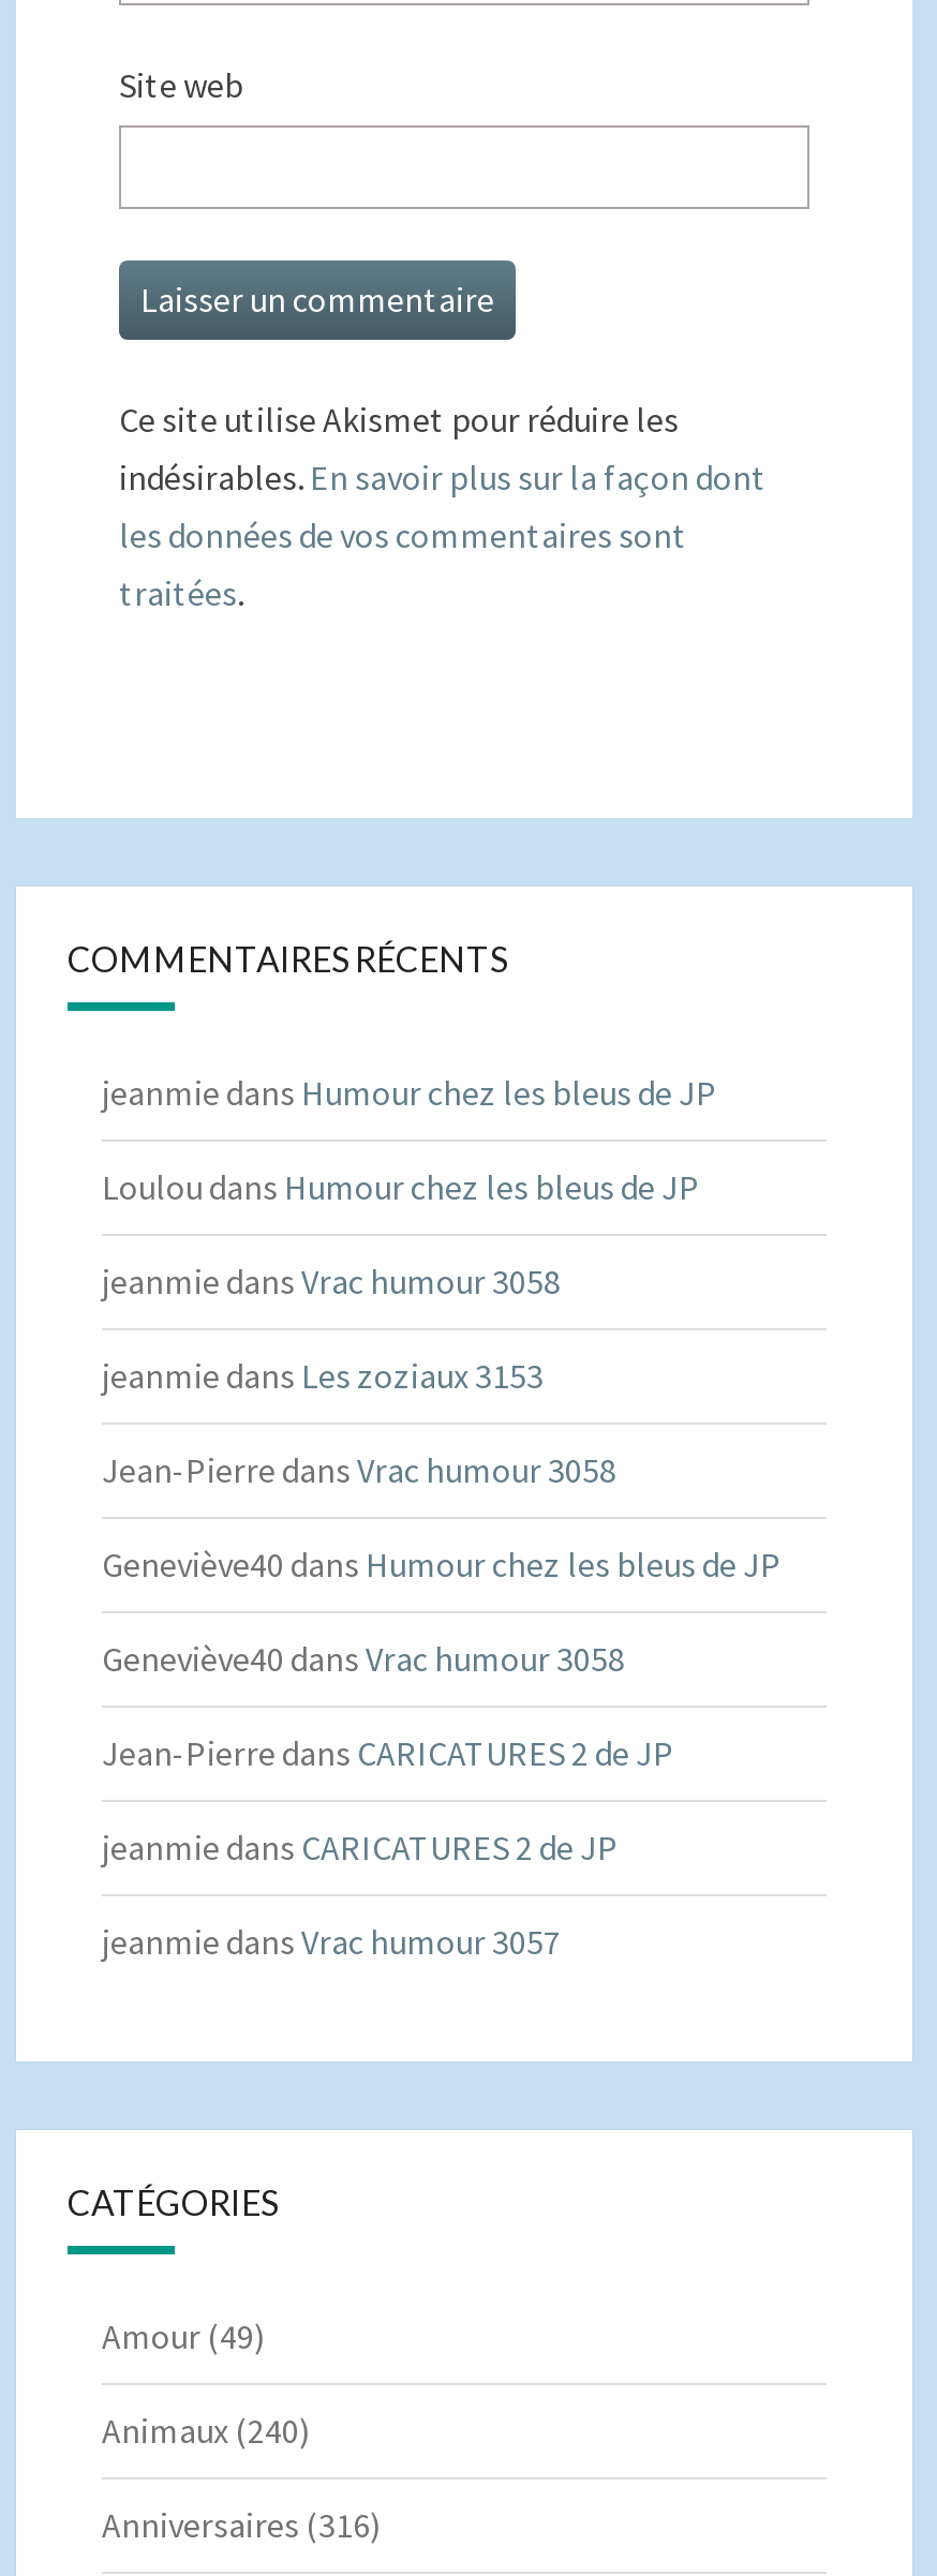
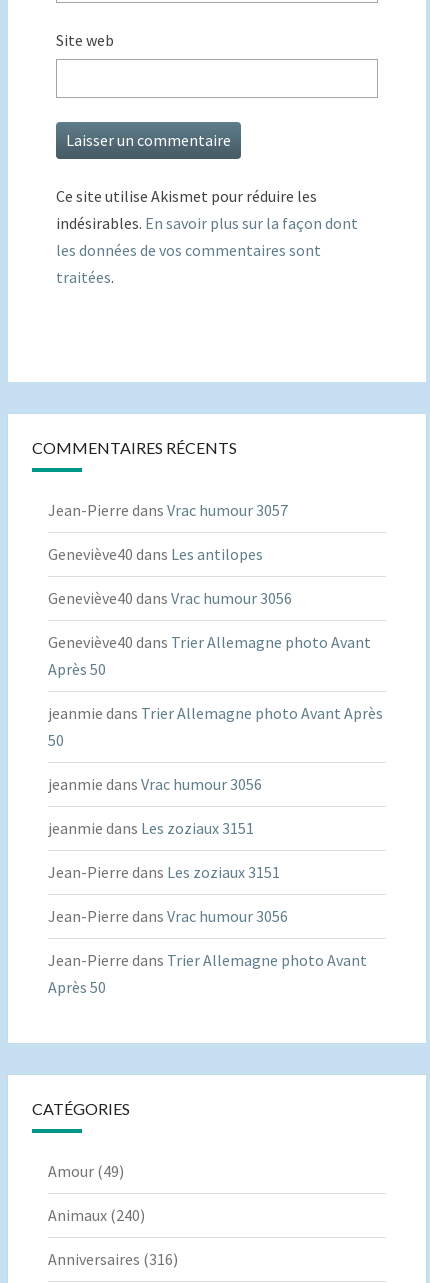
[102,1072,717,1115] jeanmie dans Humour chez les bleus de JP -> [48,500,288,520] Jean-Pierre dans Vrac humour 3057
[102,1166,700,1209] Loulou dans Humour chez les bleus de JP -> [48,544,263,564] Geneviève40 dans Les antilopes
[102,1260,561,1303] jeanmie dans Vrac humour 3058 -> [48,588,292,608] Geneviève40 dans Vrac humour 3056
[102,1355,544,1398] jeanmie dans Les zoziaux 3153 -> [48,632,371,679] Geneviève40 dans Trier Allemagne photo Avant | Après 50
[102,1449,616,1492] Jean-Pierre dans Vrac humour 3058 -> [48,703,383,750] jeanmie dans Trier Allemagne photo Avant Après | 50
[102,1543,782,1586] Geneviève40 dans Humour chez les bleus de JP -> [48,774,262,794] jeanmie dans Vrac humour 3056
[102,1638,625,1681] Geneviève40 dans Vrac humour 3058 -> [48,818,254,838] jeanmie dans Les zoziaux 3151
[102,1732,674,1775] Jean-Pierre dans CARICATURES 2 de JP -> [48,862,280,882] Jean-Pierre dans Les zoziaux 3151
[102,1826,619,1869] jeanmie dans CARICATURES 2 de JP -> [48,906,288,926] Jean-Pierre dans Vrac humour 3056
[102,1921,561,1964] jeanmie dans Vrac humour 3057 -> [48,950,367,997] Jean-Pierre dans Trier Allemagne photo Avant | Après 50

